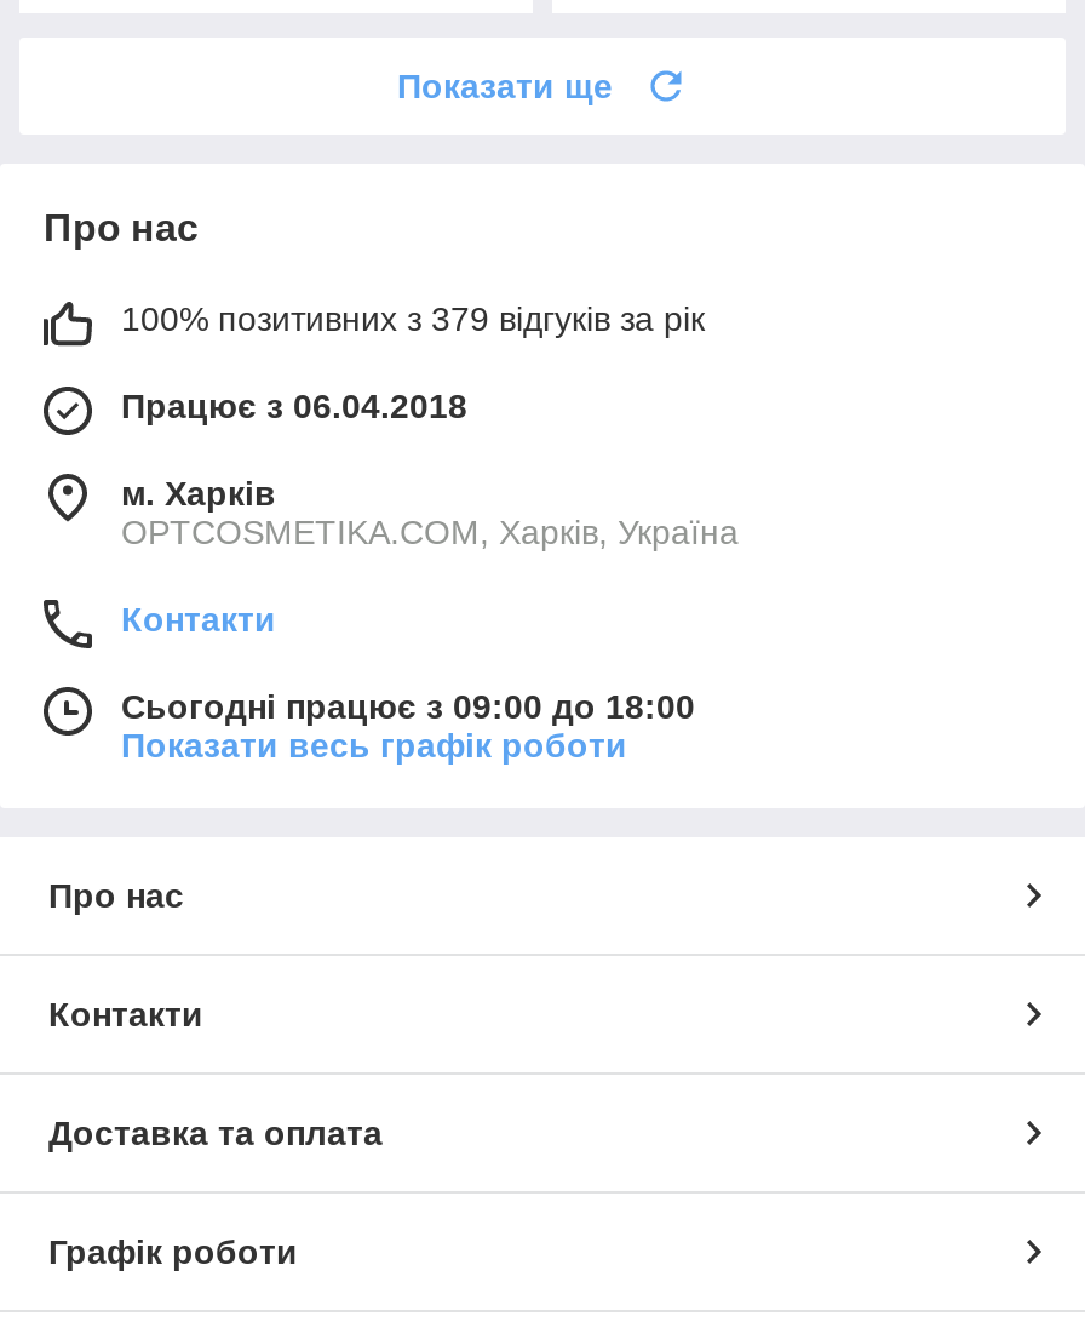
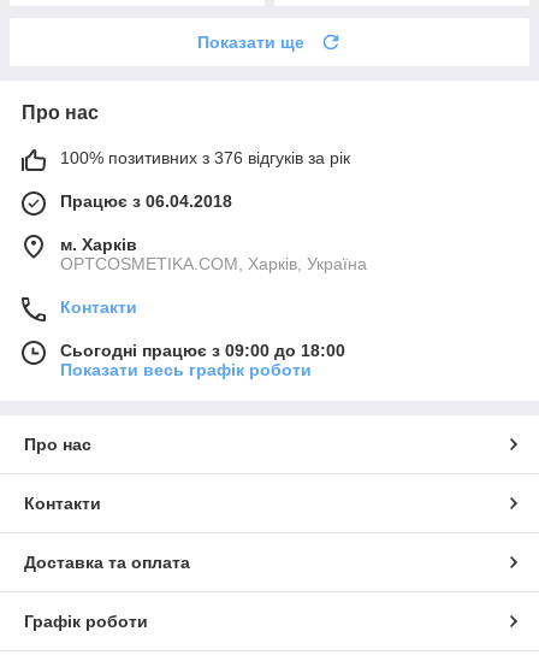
[121,300,705,339] 100% позитивних з 379 відгуків за рік -> [60,149,350,168] 100% позитивних з 376 відгуків за рік

